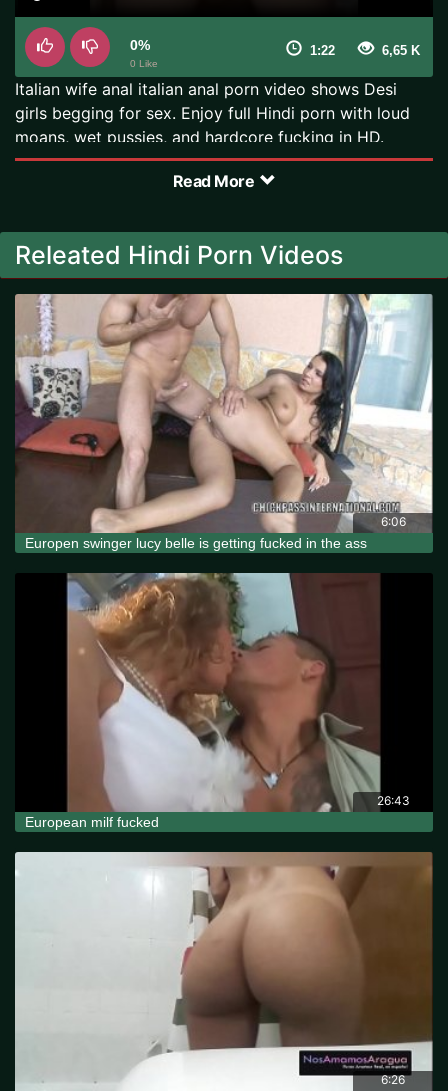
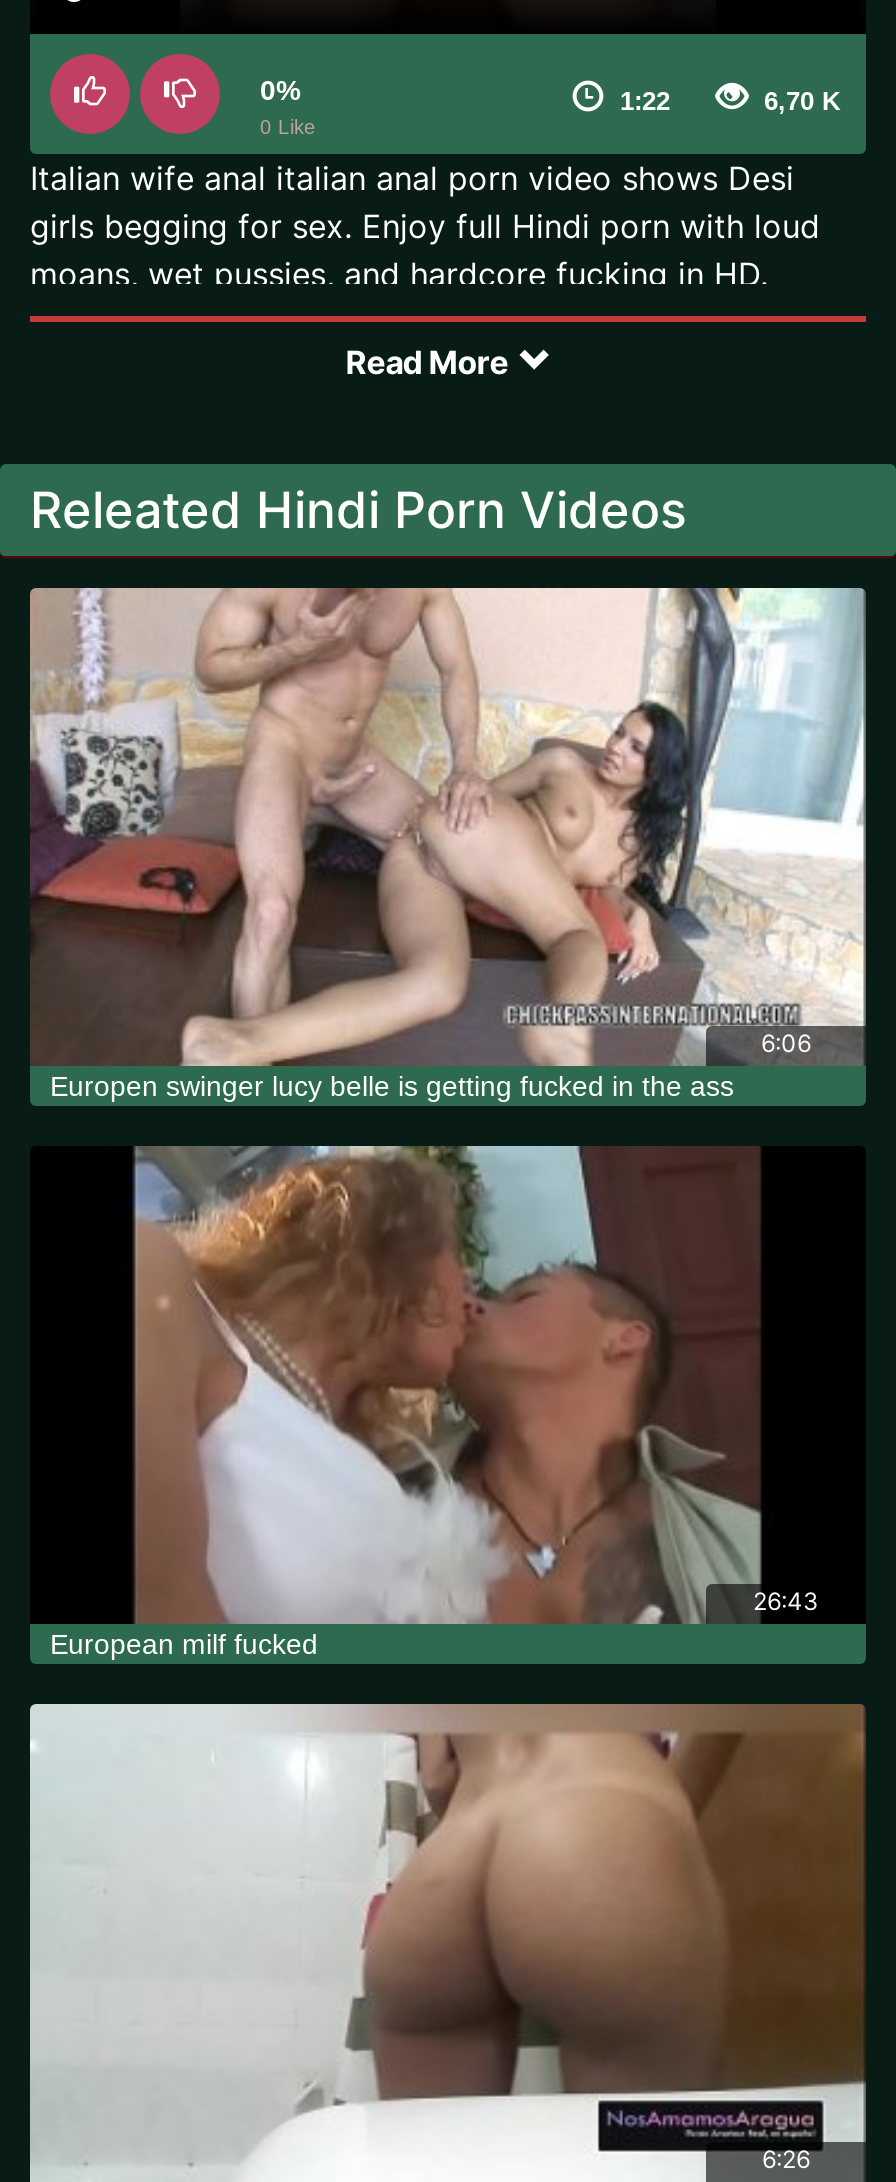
[382,43,420,58] 6,65 K -> [764,86,840,116] 6,70 K

